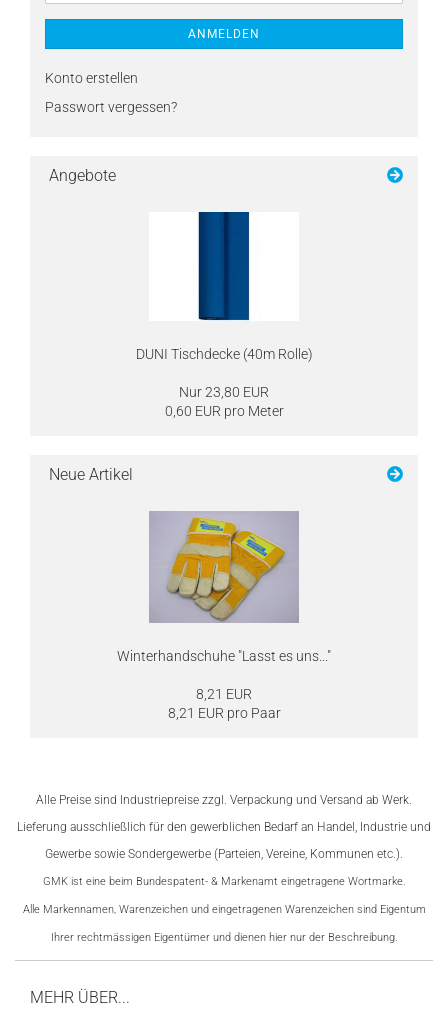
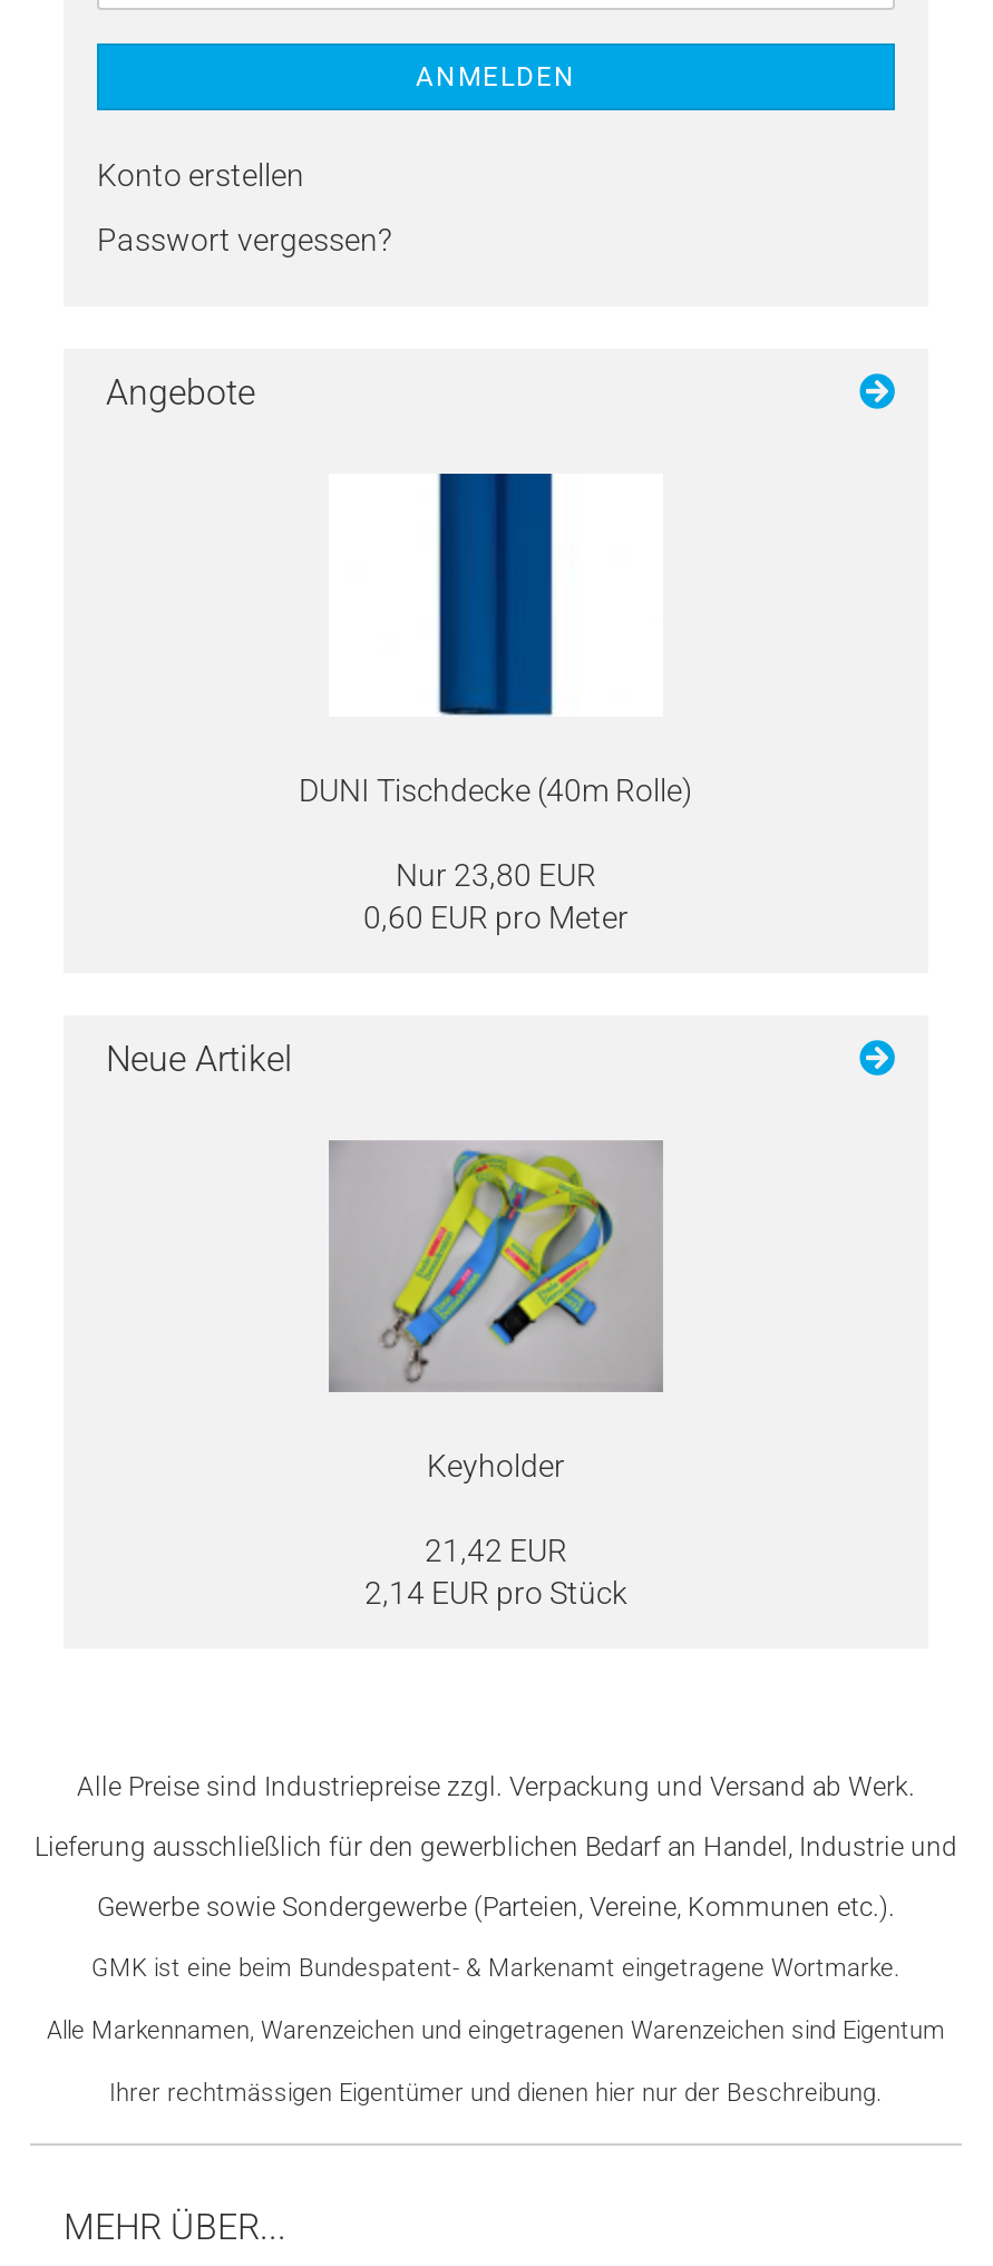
[117,516,331,664] [image] | Winterhandschuhe "Lasst es uns..." -> [373,1149,630,1484] [image] | Keyholder
[167,686,280,721] 8,21 EUR | 8,21 EUR pro Paar -> [364,1533,627,1611] 21,42 EUR | 2,14 EUR pro Stück

